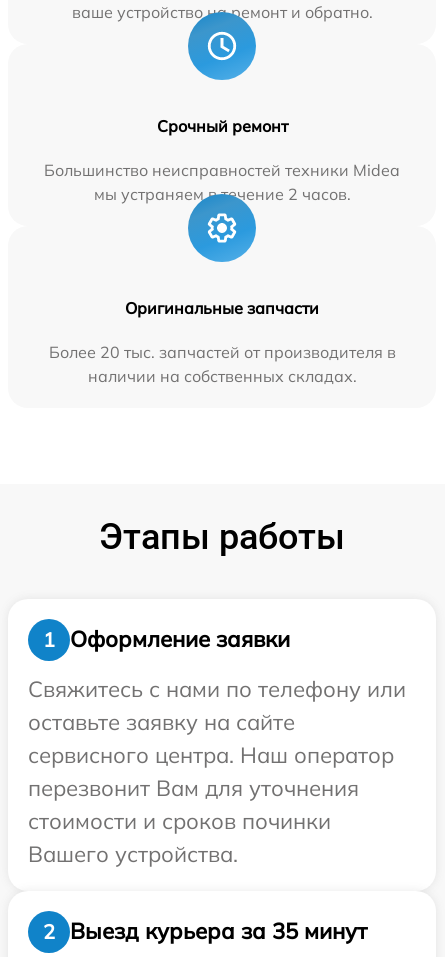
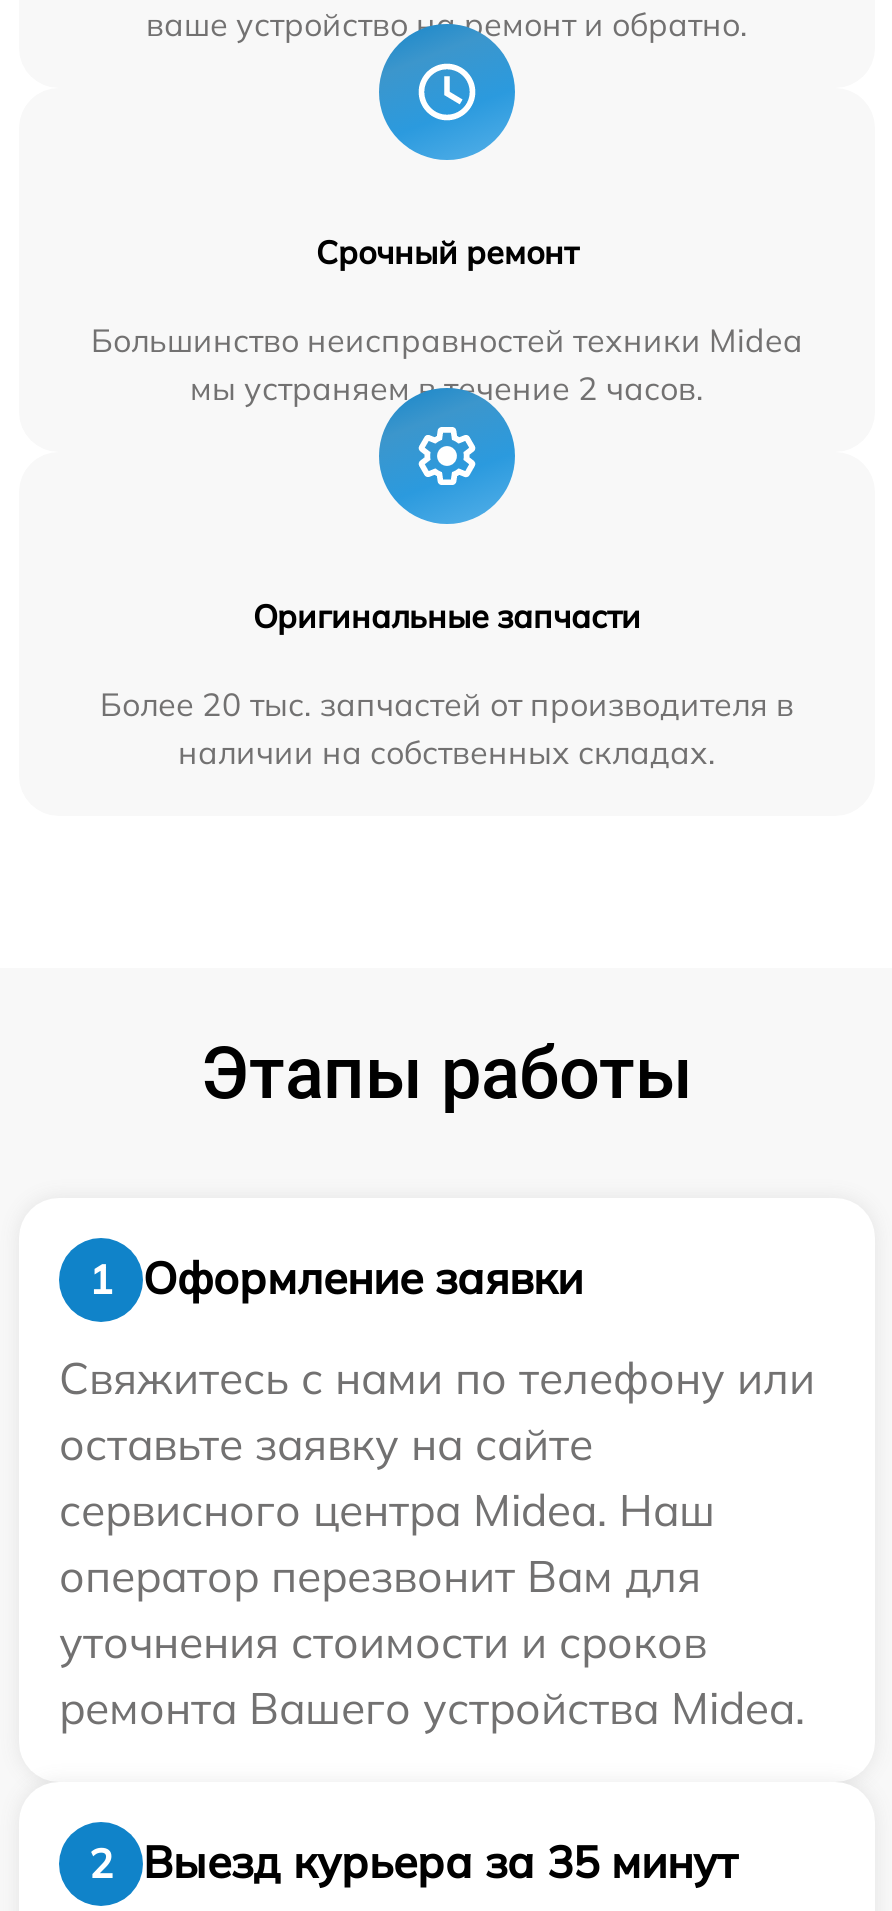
[28,741,394,868] сервисного центра. Наш оператор | перезвонит Вам для уточнения | стоимости и сроков починки | Вашего устройства. -> [59,1482,805,1736] сервисного центра Midea. Наш | оператор перезвонит Вам для | уточнения стоимости и сроков | ремонта Вашего устройства Midea.

